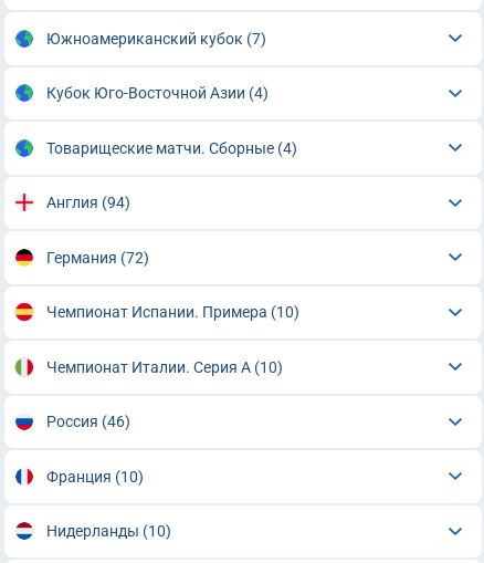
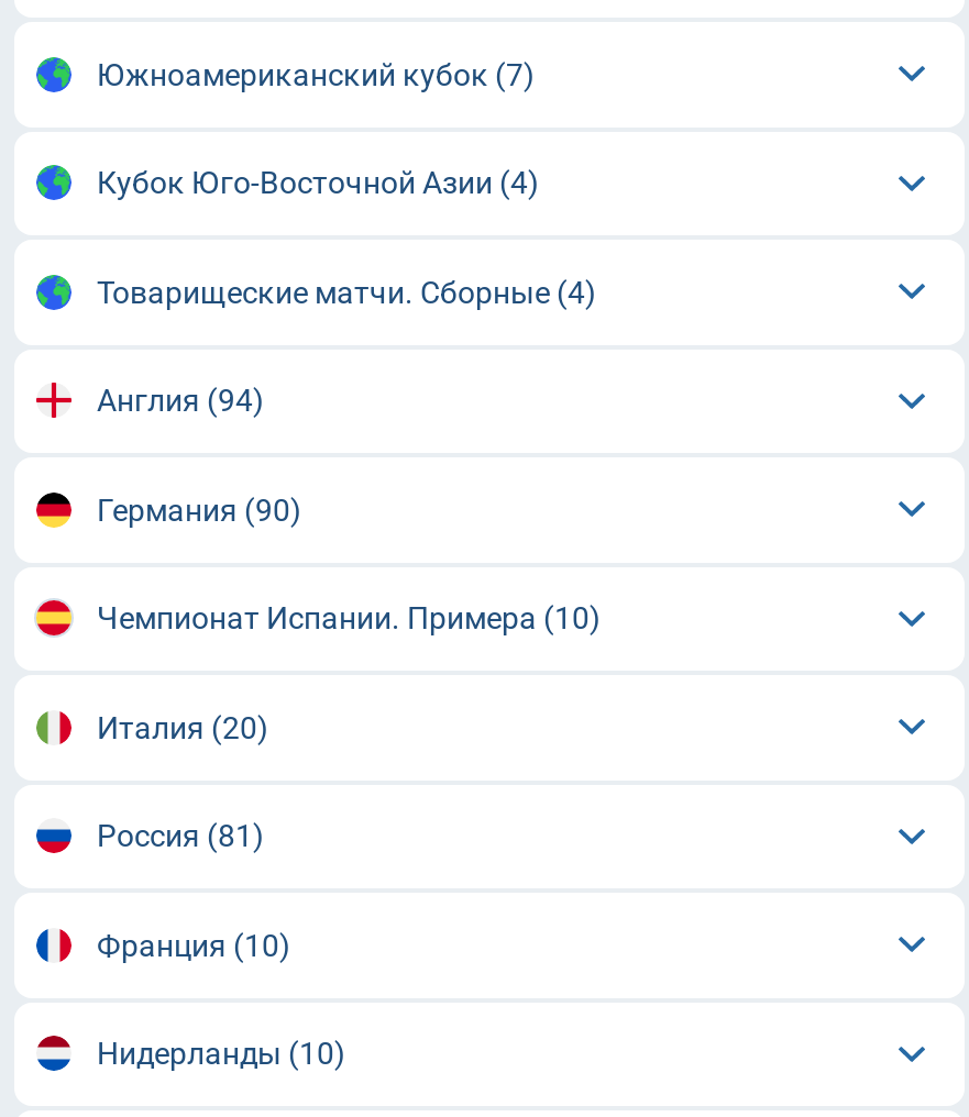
[46,249,149,266] Германия (72) -> [97,492,301,527] Германия (90)
[46,358,282,376] Чемпионат Италии. Серия А (10) -> [97,710,268,745] Италия (20)
[46,413,130,430] Россия (46) -> [97,818,264,854] Россия (81)

